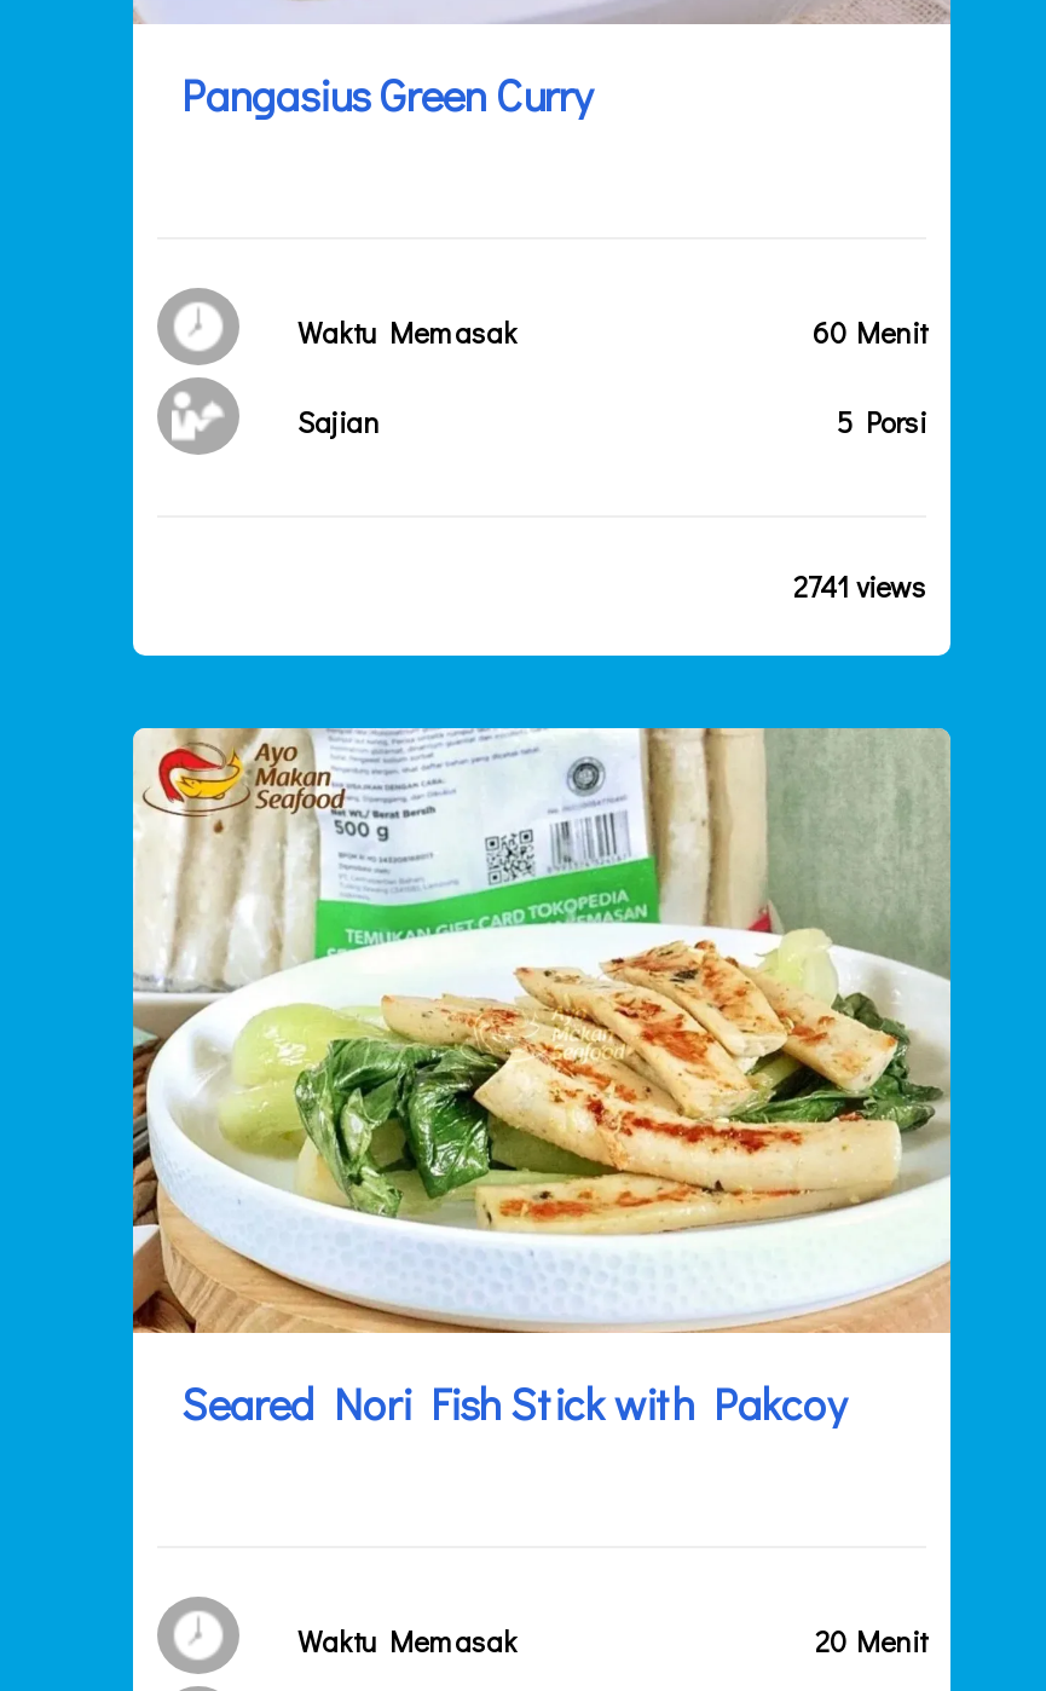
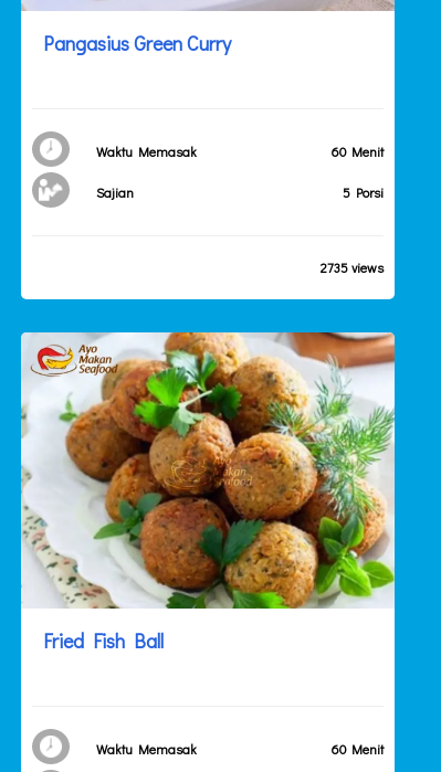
[793,565,926,604] 2741 views -> [321,258,384,276] 2735 views
[131,726,953,1431] [image] | Seared Nori Fish Stick with Pakcoy -> [20,331,396,653] [image] | Fried Fish Ball
[815,1620,926,1659] 20 Menit -> [332,740,384,757] 60 Menit

